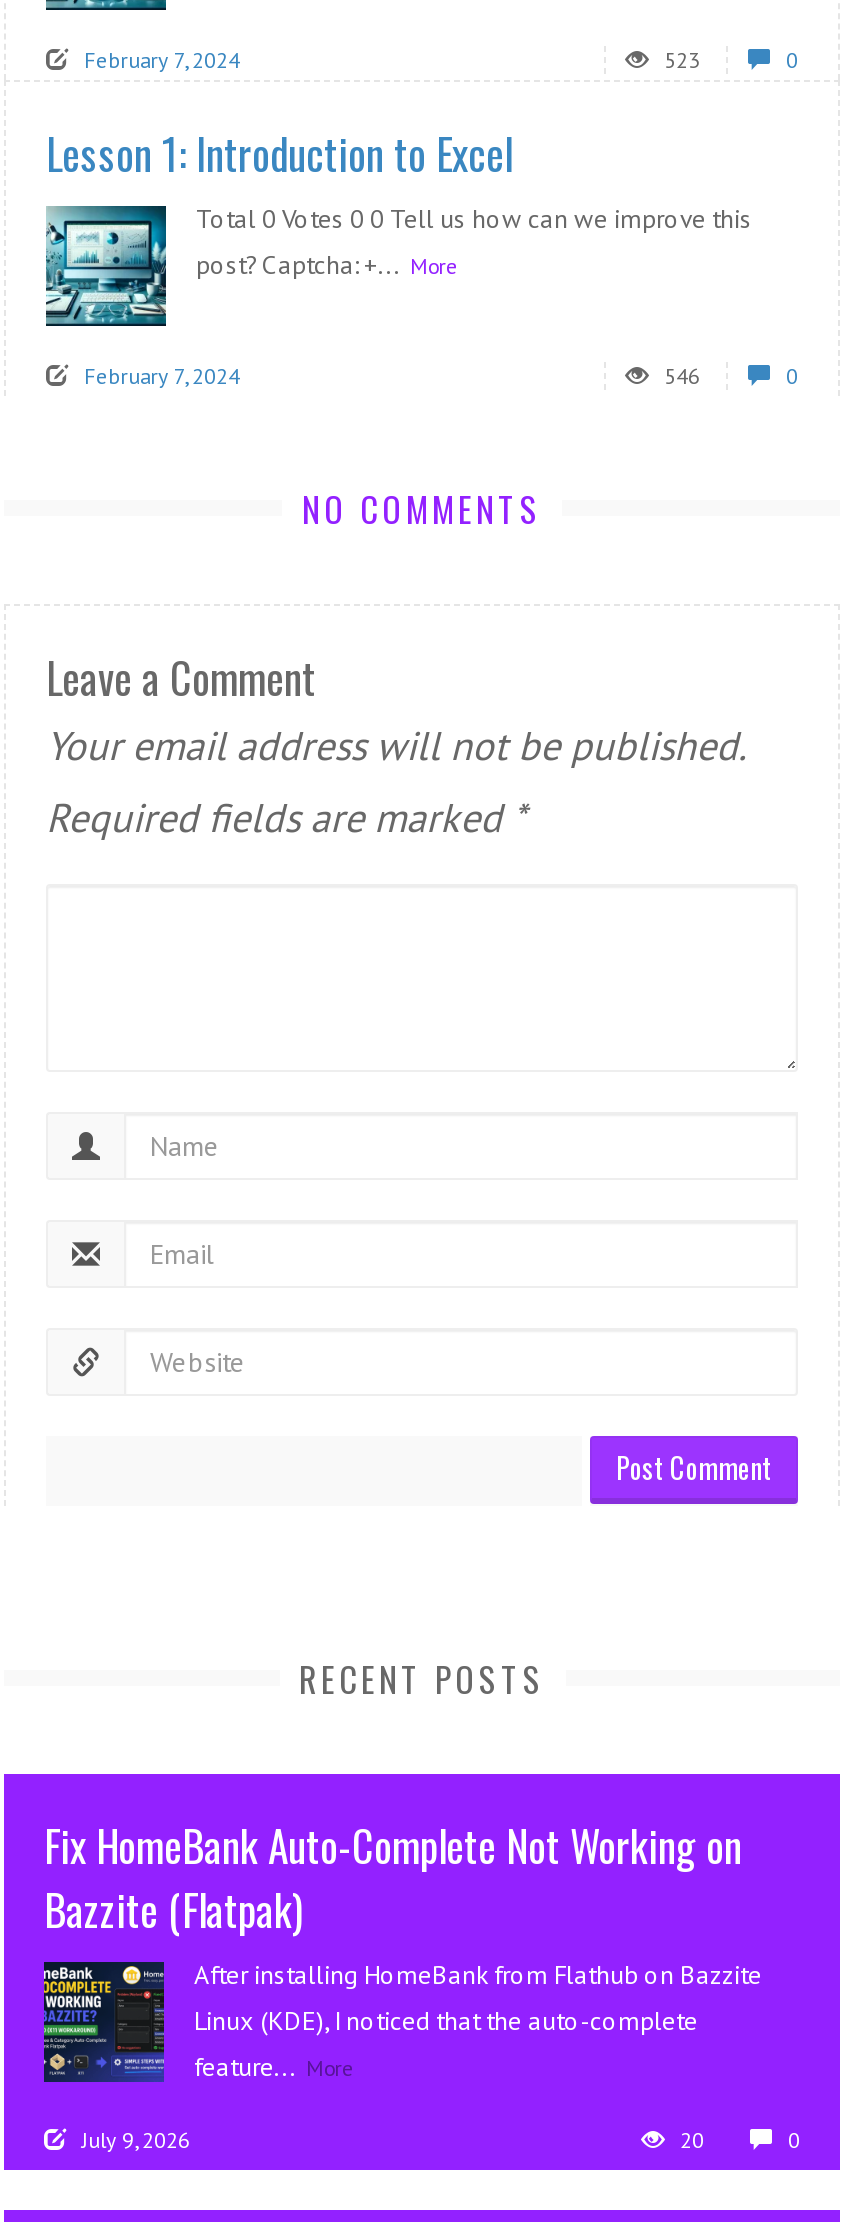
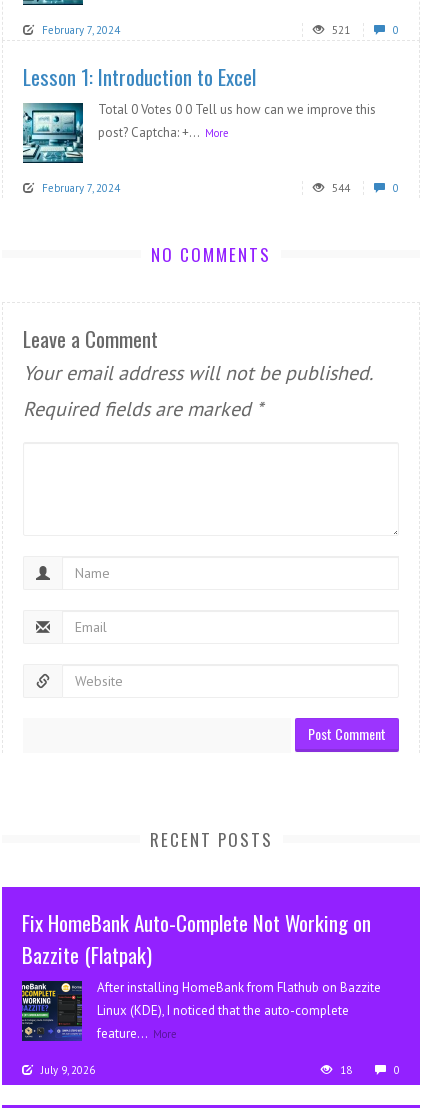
[658,46,706,74] 523 -> [329,23,353,37] 521
[658,362,706,390] 546 -> [329,181,353,195] 544
[674,2126,710,2154] 20 -> [337,1063,355,1077] 18

